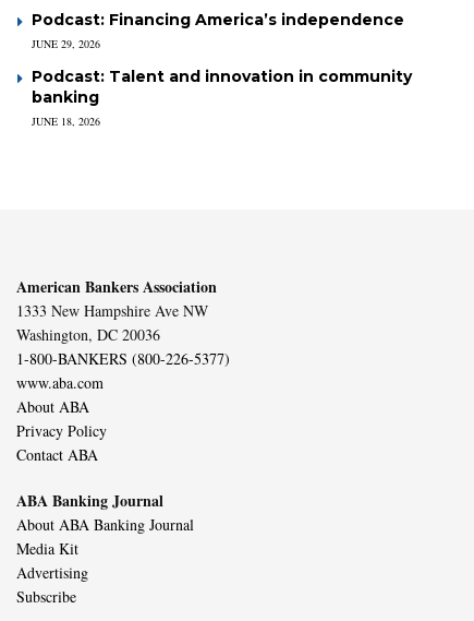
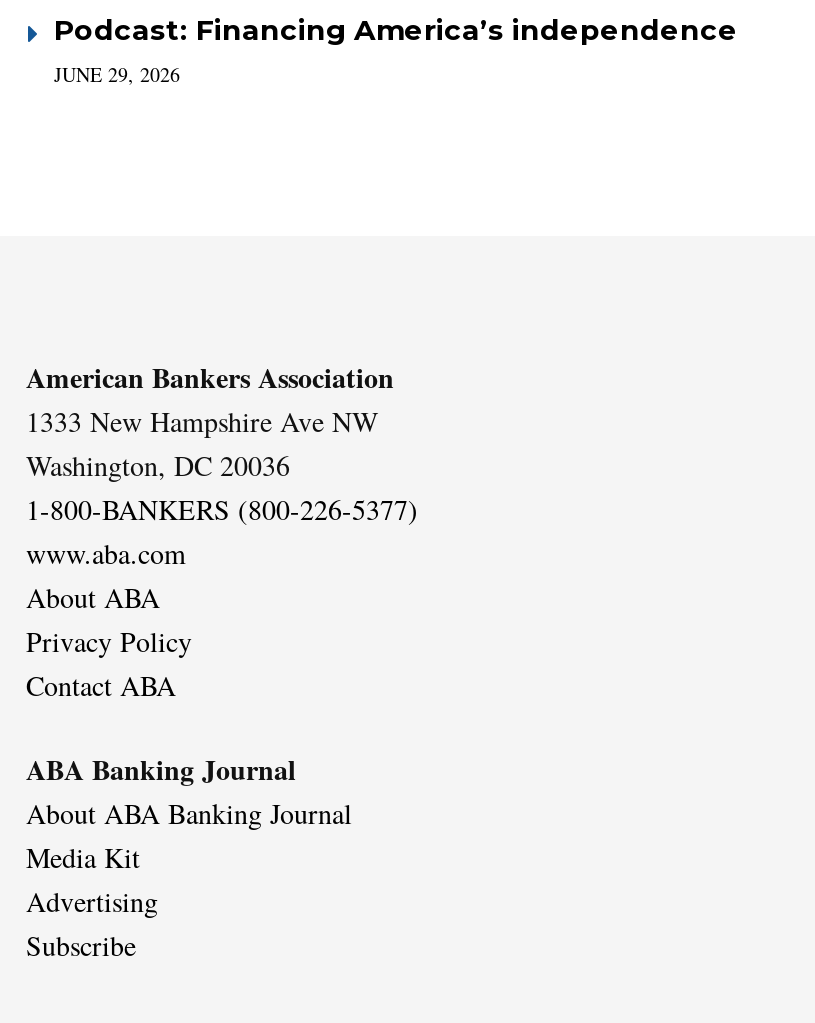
[32,67,412,129] Podcast: Talent and innovation in community | banking | JUNE 18, 2026 -> none

